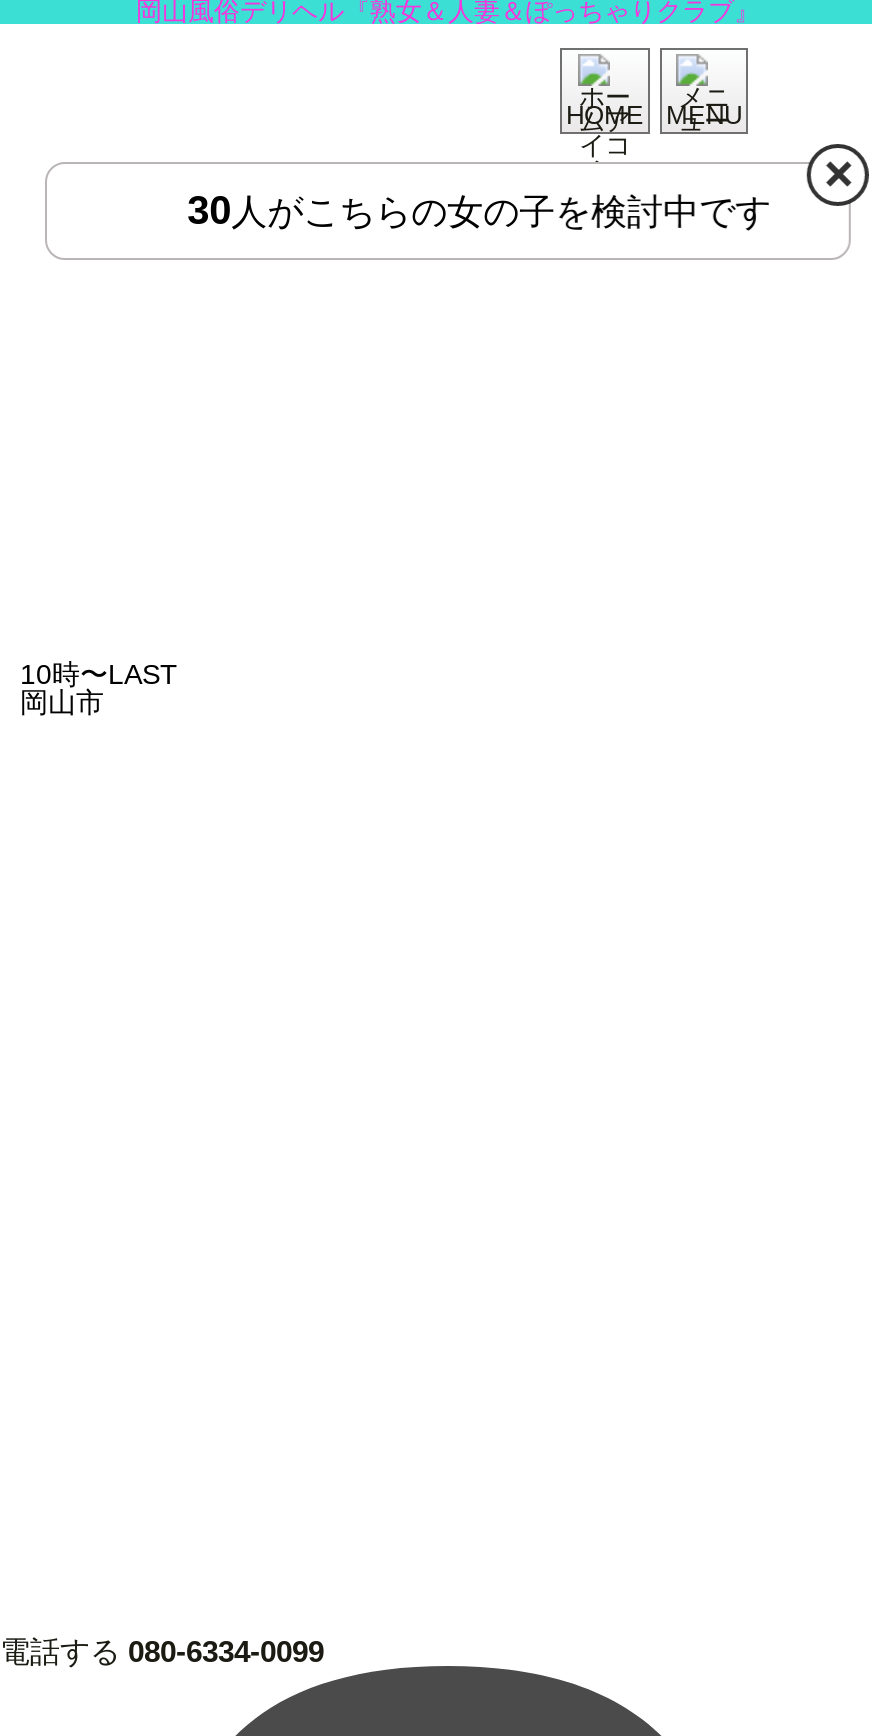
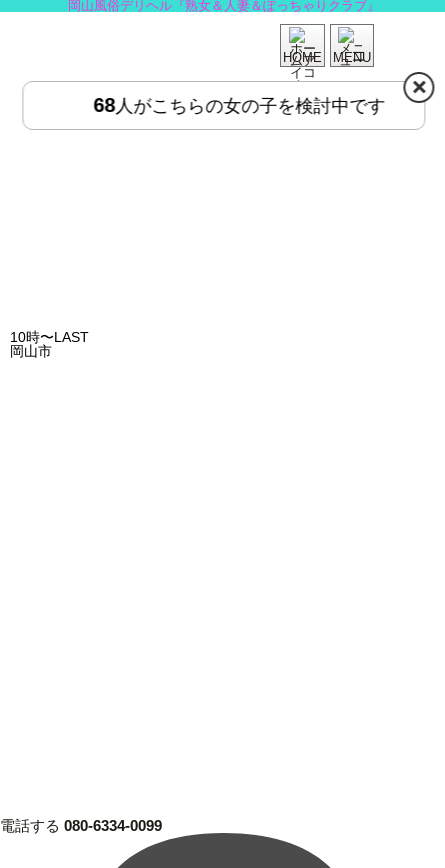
[187,188,771,232] 30人がこちらの女の子を検討中です -> [93,94,385,116] 68人がこちらの女の子を検討中です

